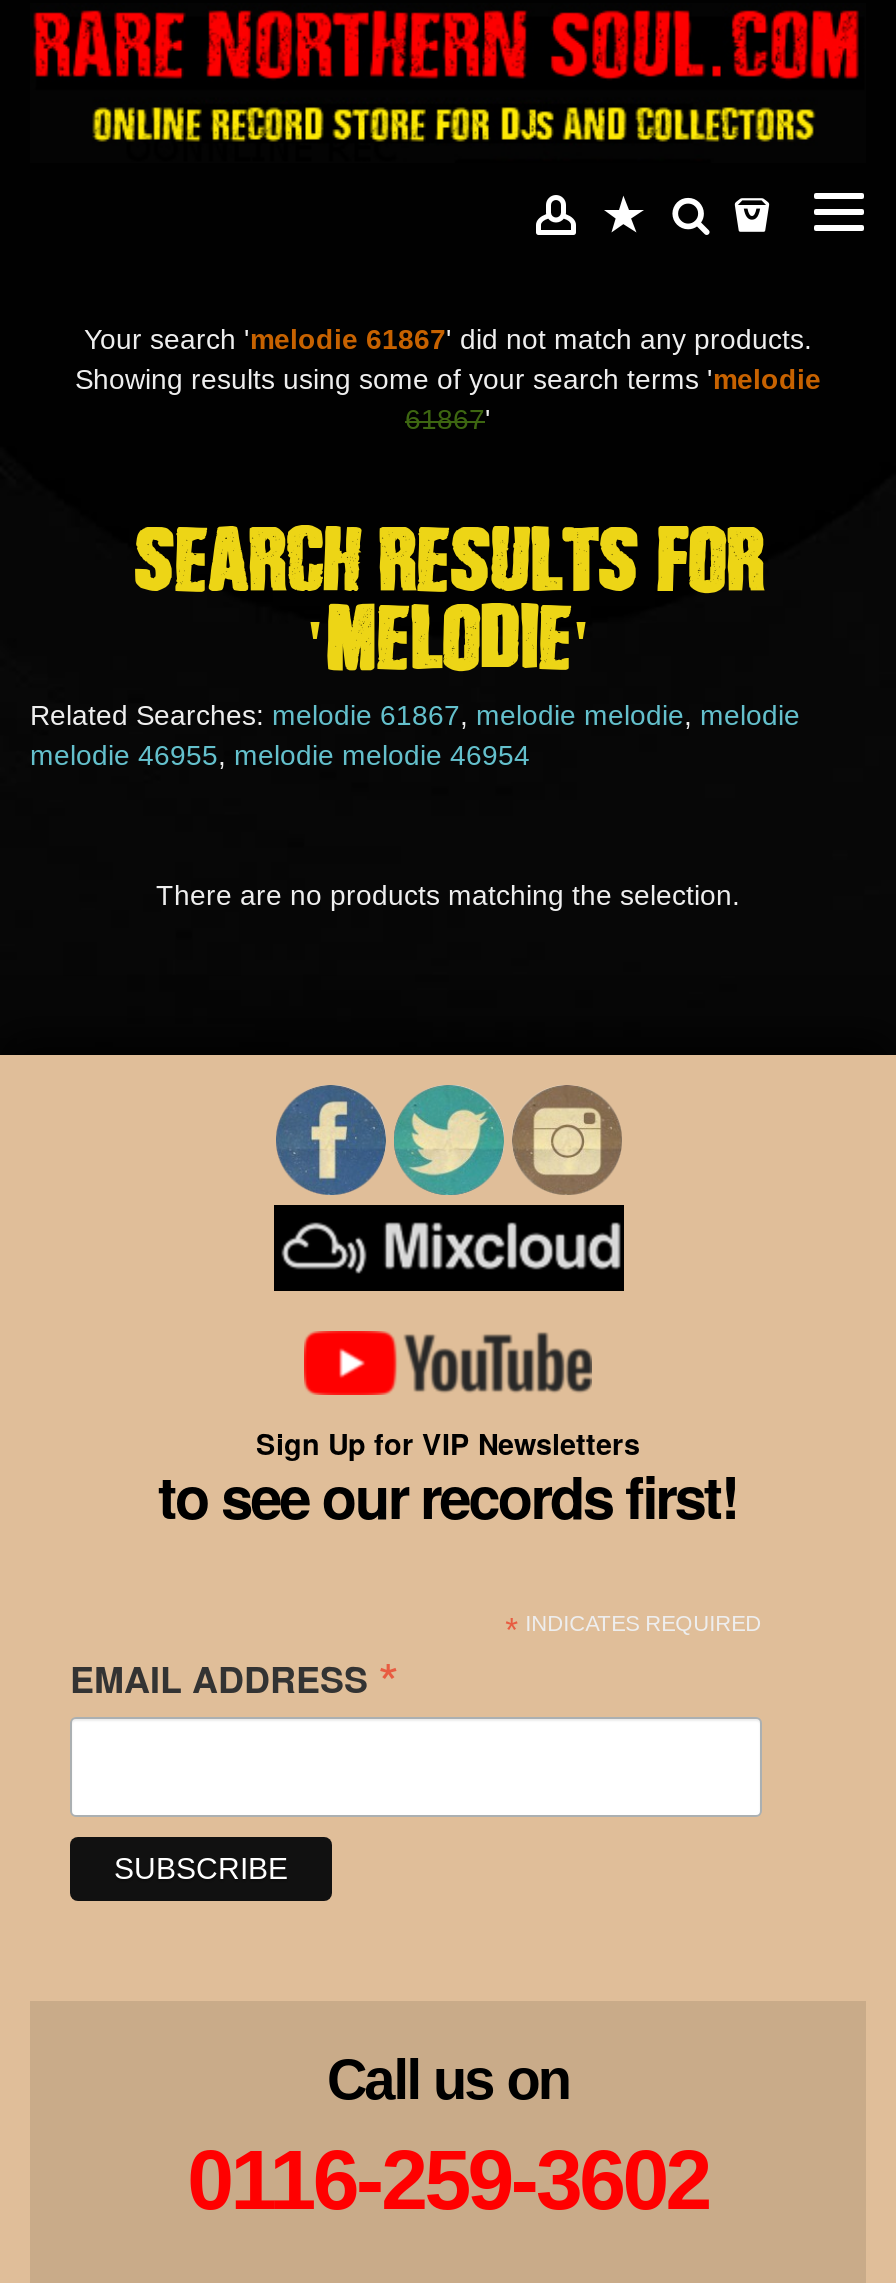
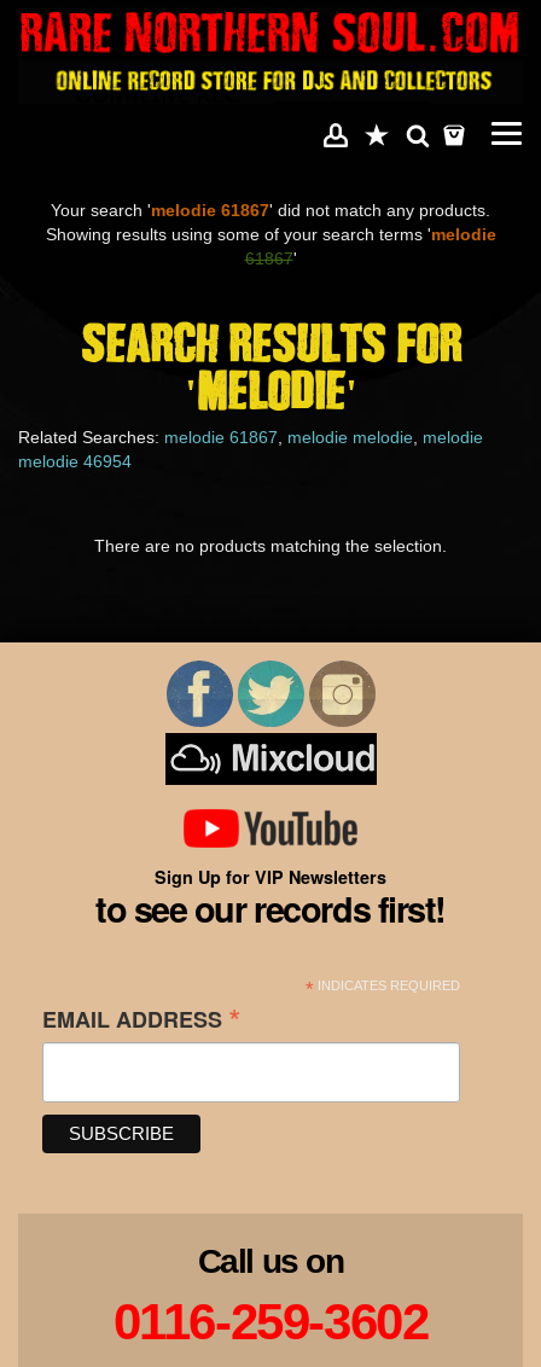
[30,738,530,770] melodie 46955, melodie melodie 46954 -> [18,451,132,471] melodie 46954

